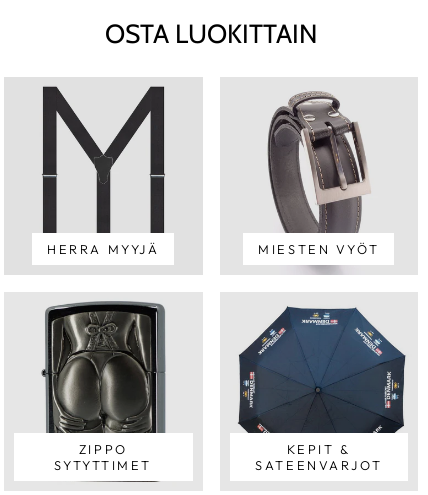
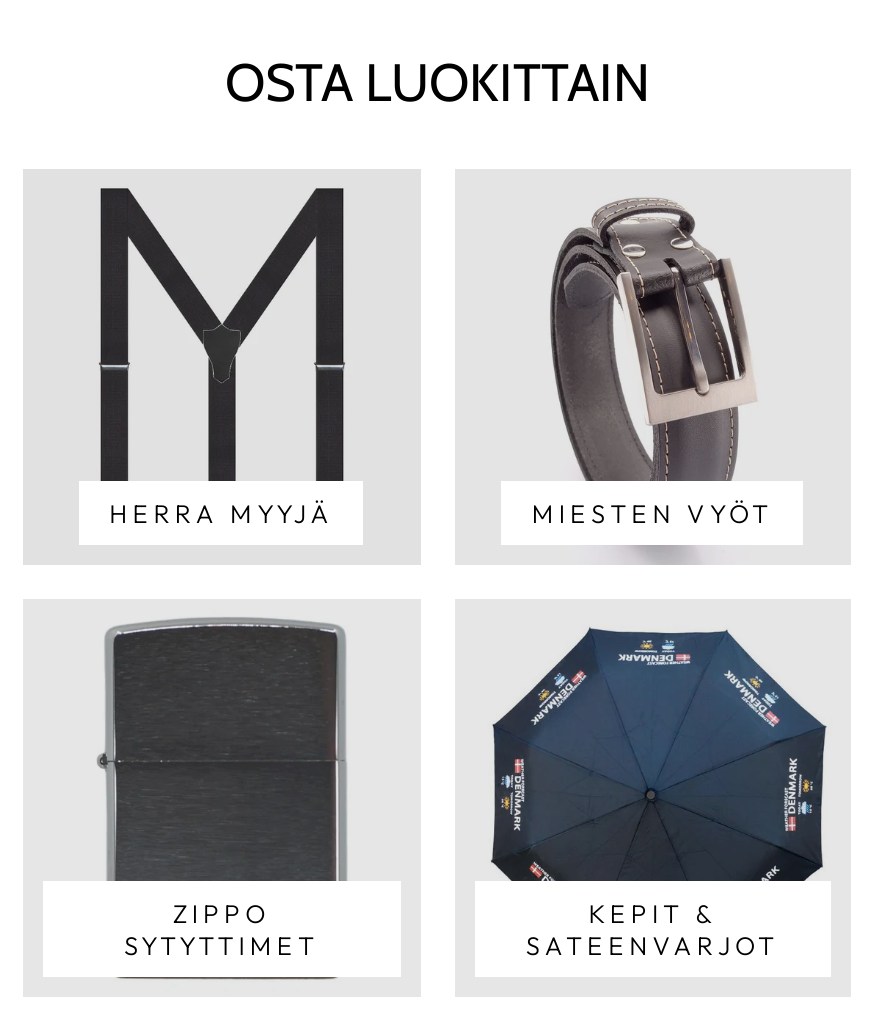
[44,302,164,433] [image] -> [109,621,341,881] [image]

